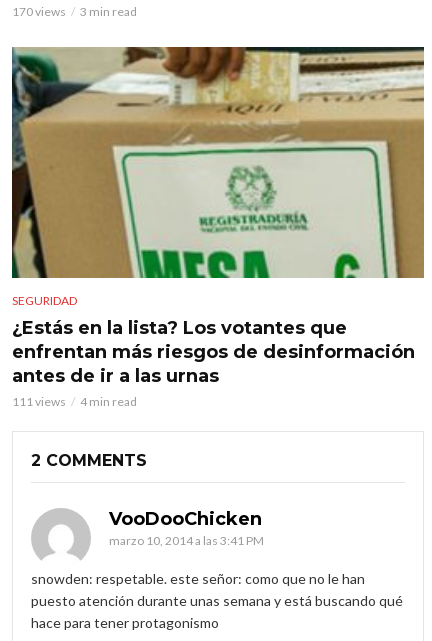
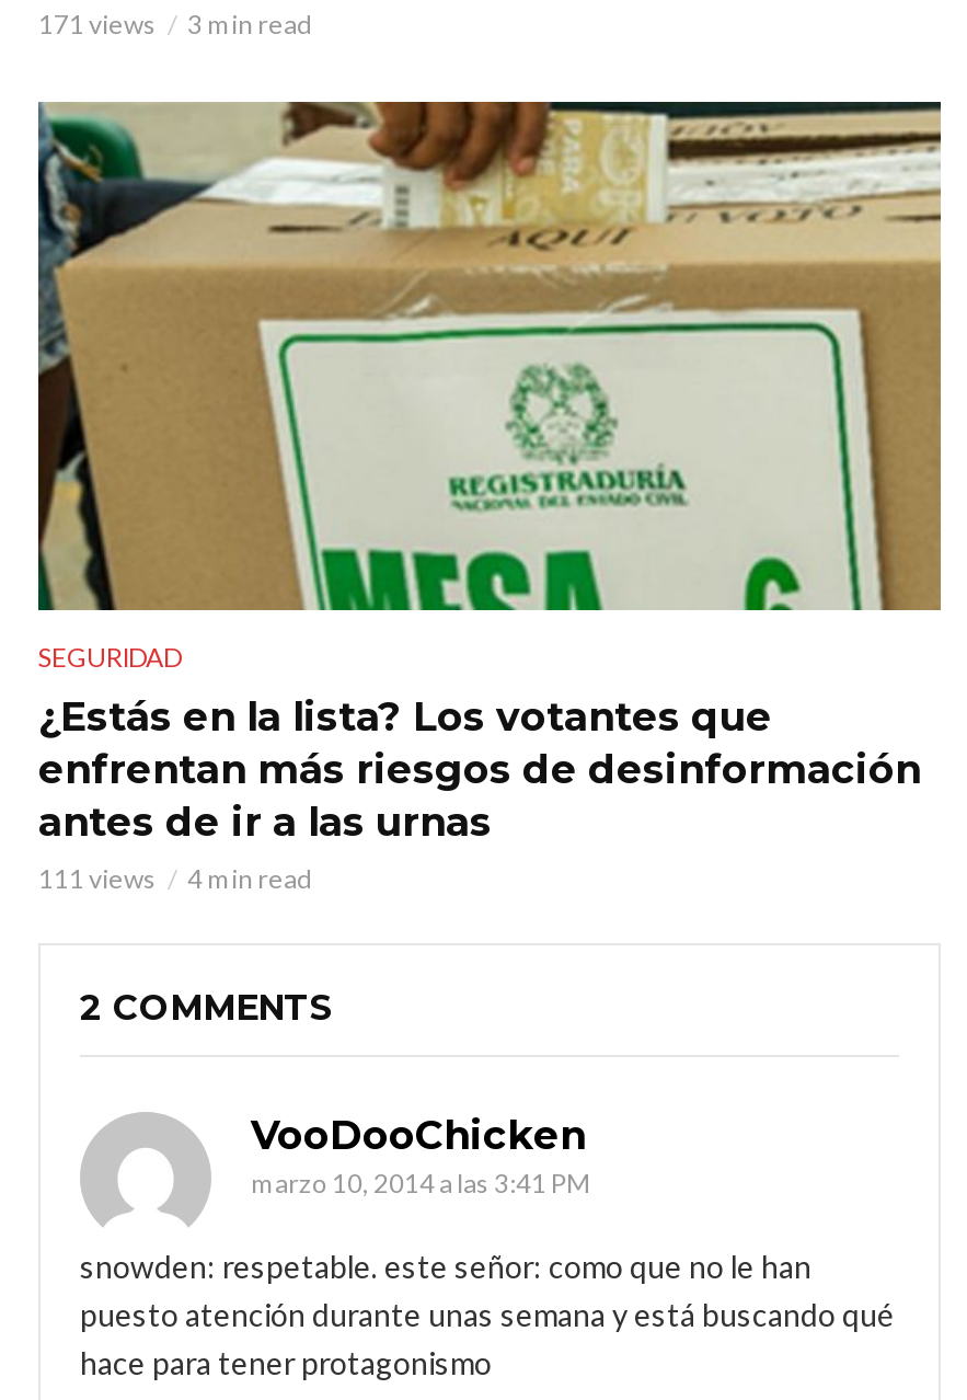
[12,4,137,19] 170 views 3 min read -> [38,8,312,41] 171 views 3 min read

